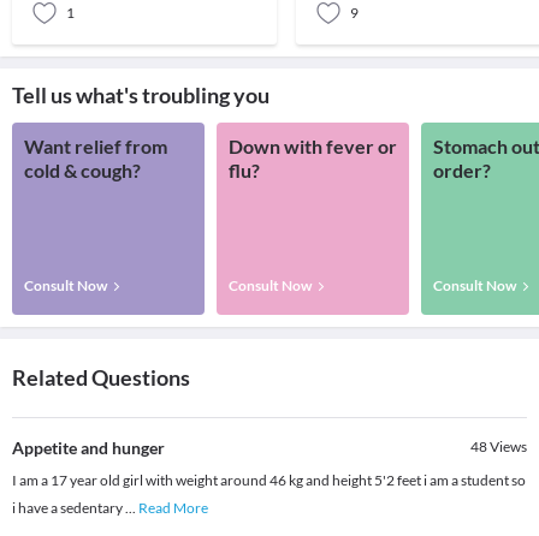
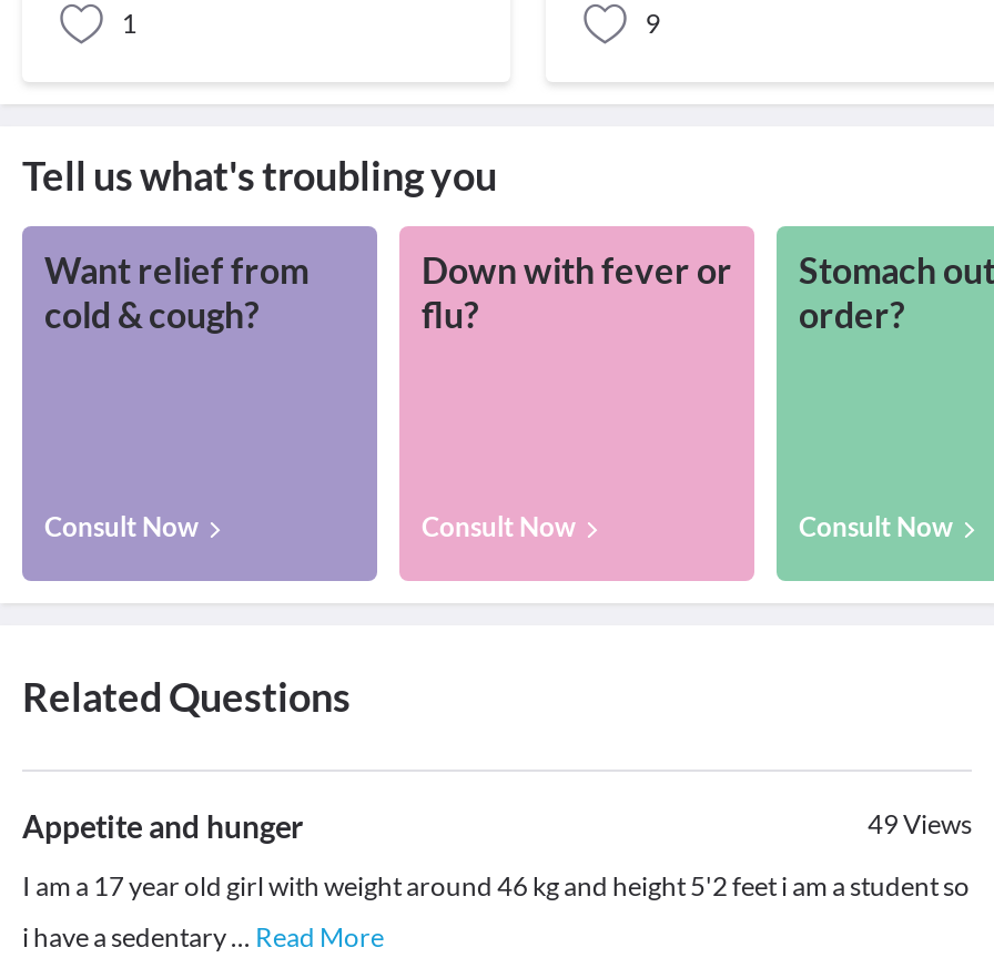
[470,438,527,456] 48Views -> [868,808,972,841] 49Views

